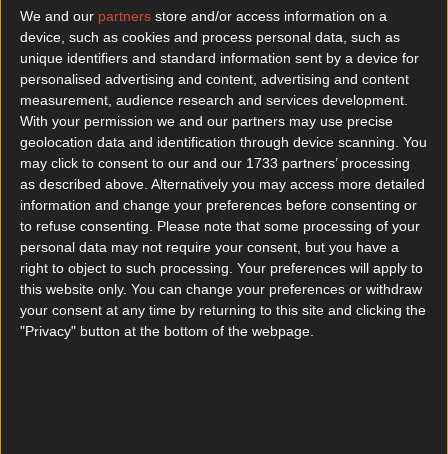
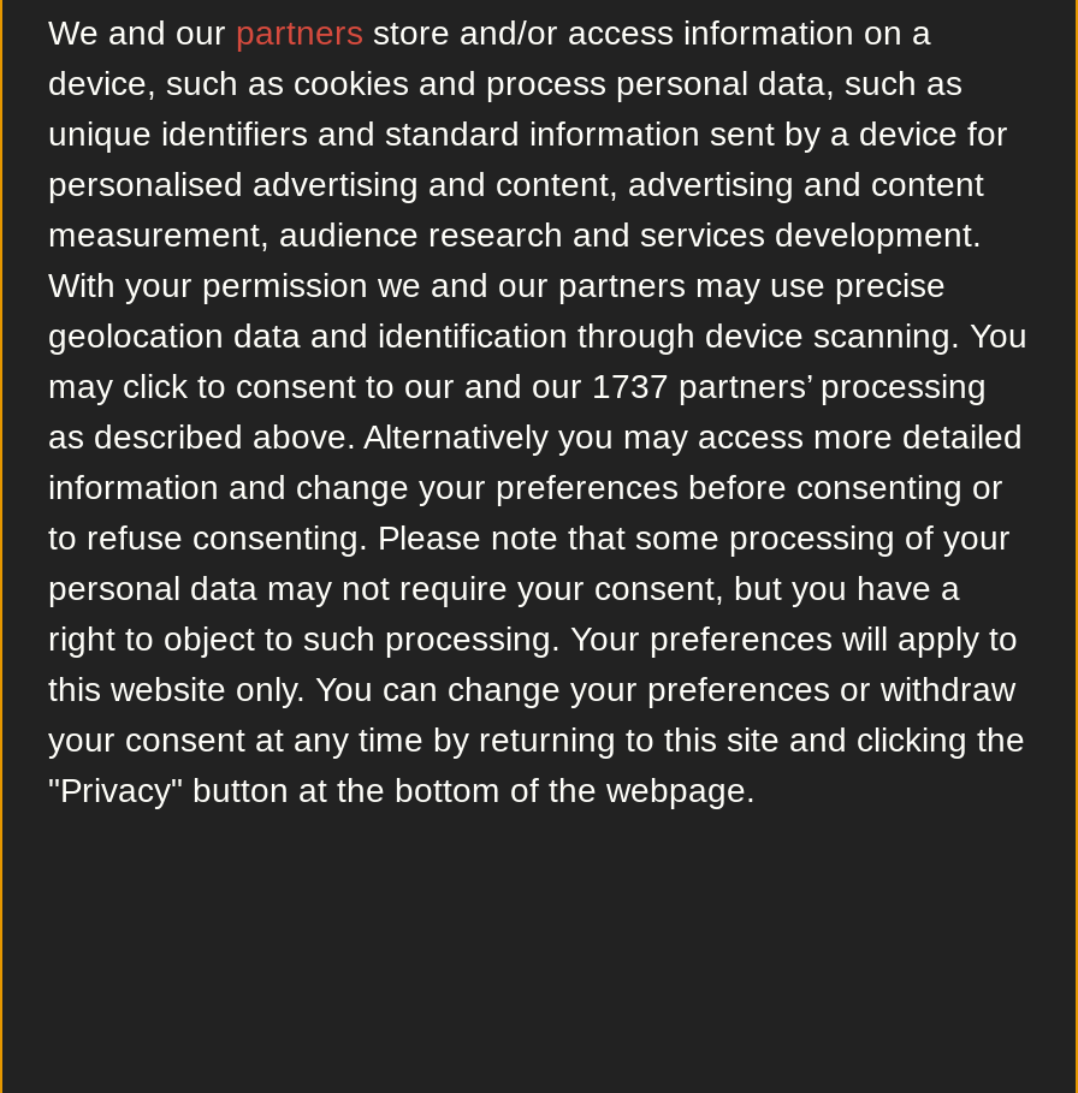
[20,155,410,171] may click to consent to our and our 1733 partners’ processing -> [48,366,987,405] may click to consent to our and our 1737 partners’ processing

